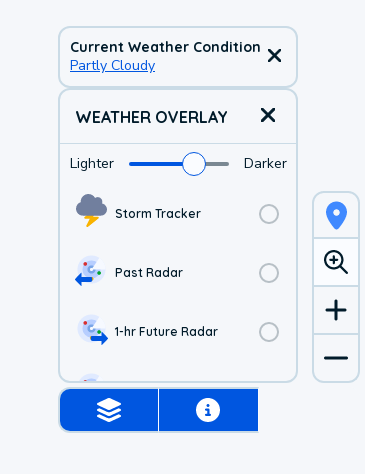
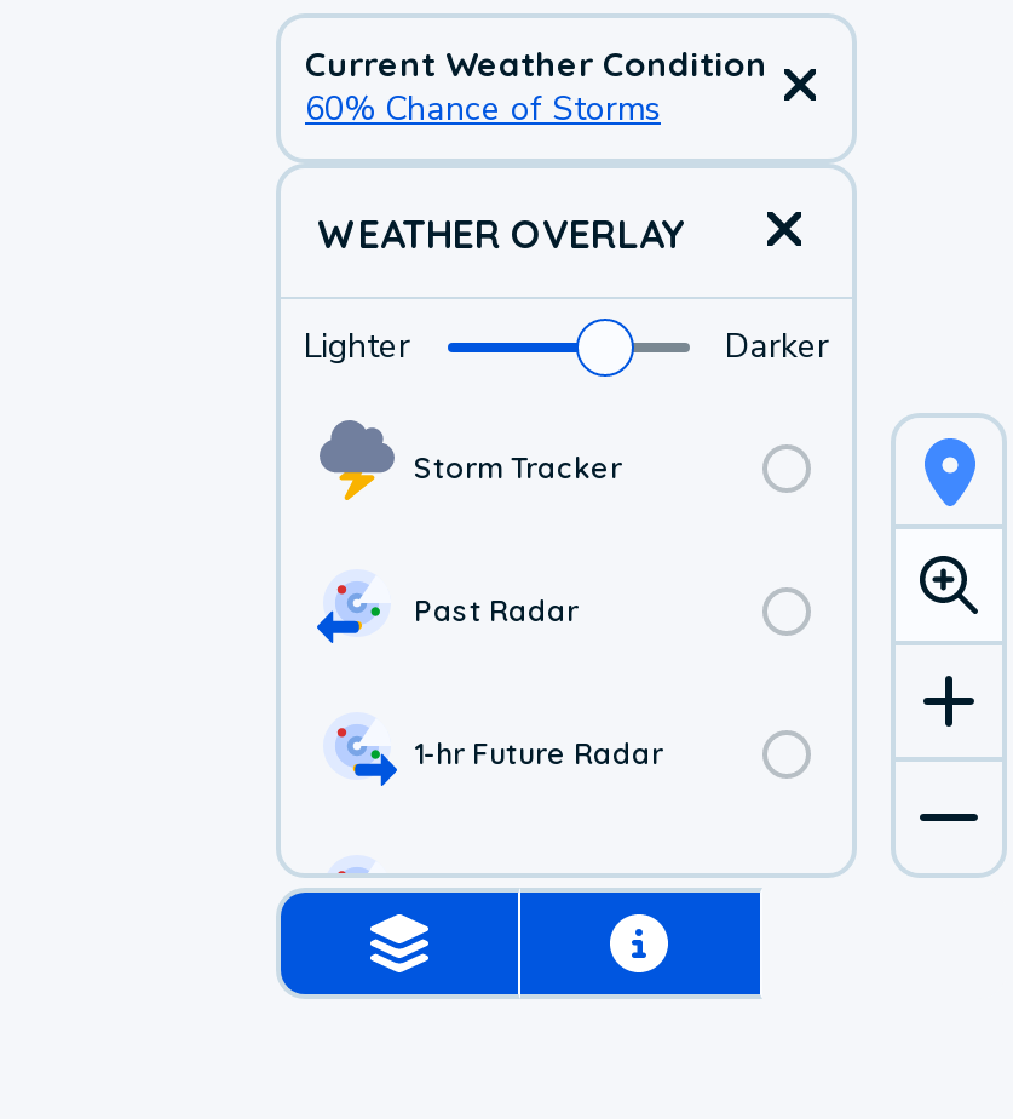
[70,56,155,75] Partly Cloudy -> [305,86,661,132] 60% Chance of Storms

